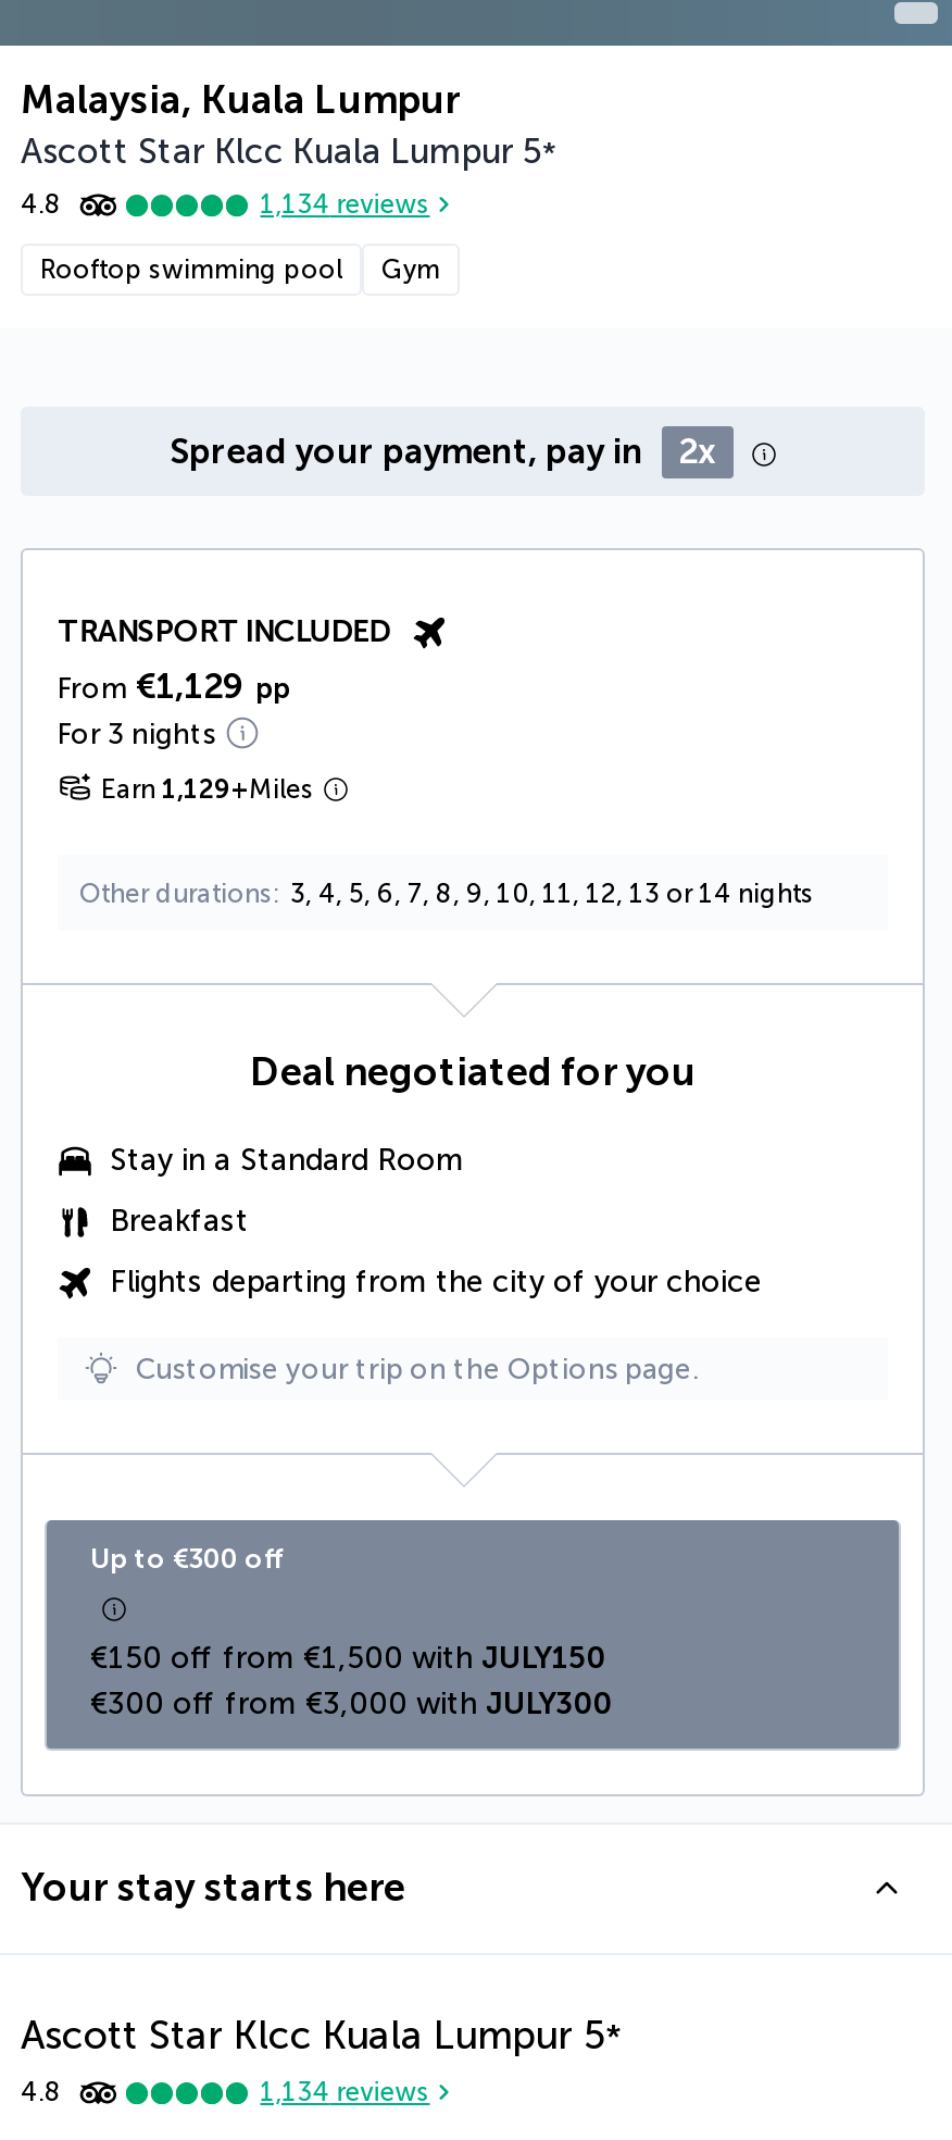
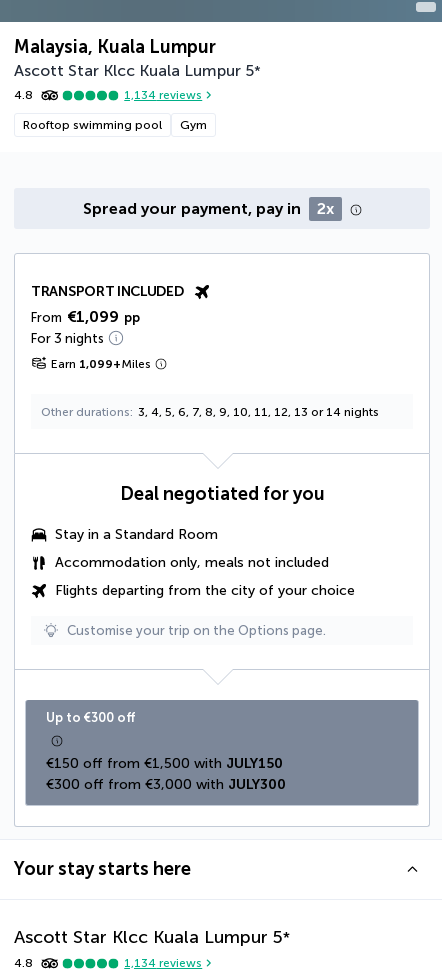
[58,665,290,706] From €1,129 pp -> [31,307,140,326] From €1,099 pp
[101,774,314,804] Earn 1,129+Miles -> [51,357,151,371] Earn 1,099+Miles
[110,1202,249,1239] Breakfast -> [55,554,329,571] Accommodation only, meals not included

